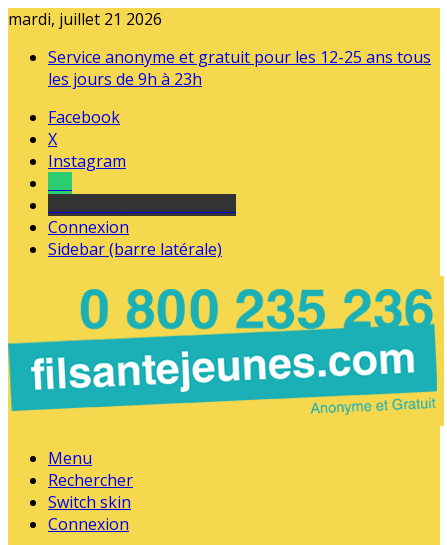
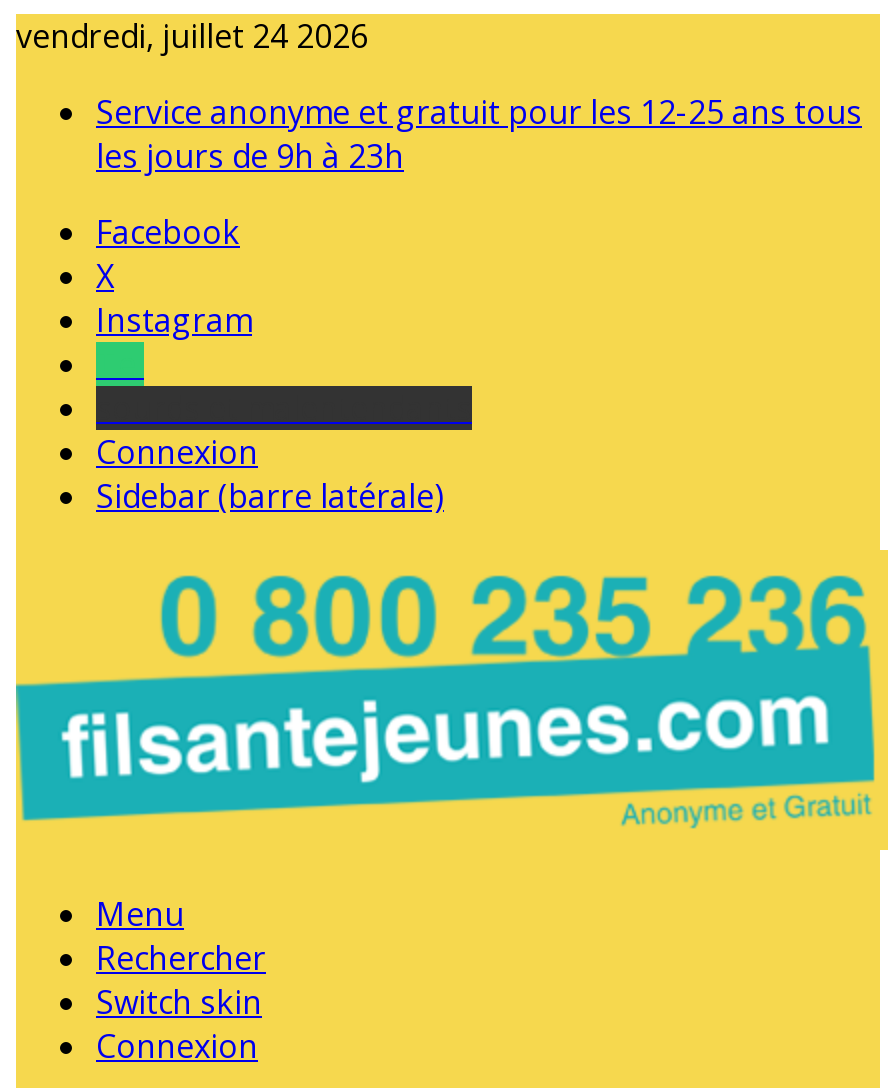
[8,8,162,30] mardi, juillet 21 2026 -> [16,14,368,58] vendredi, juillet 24 2026

